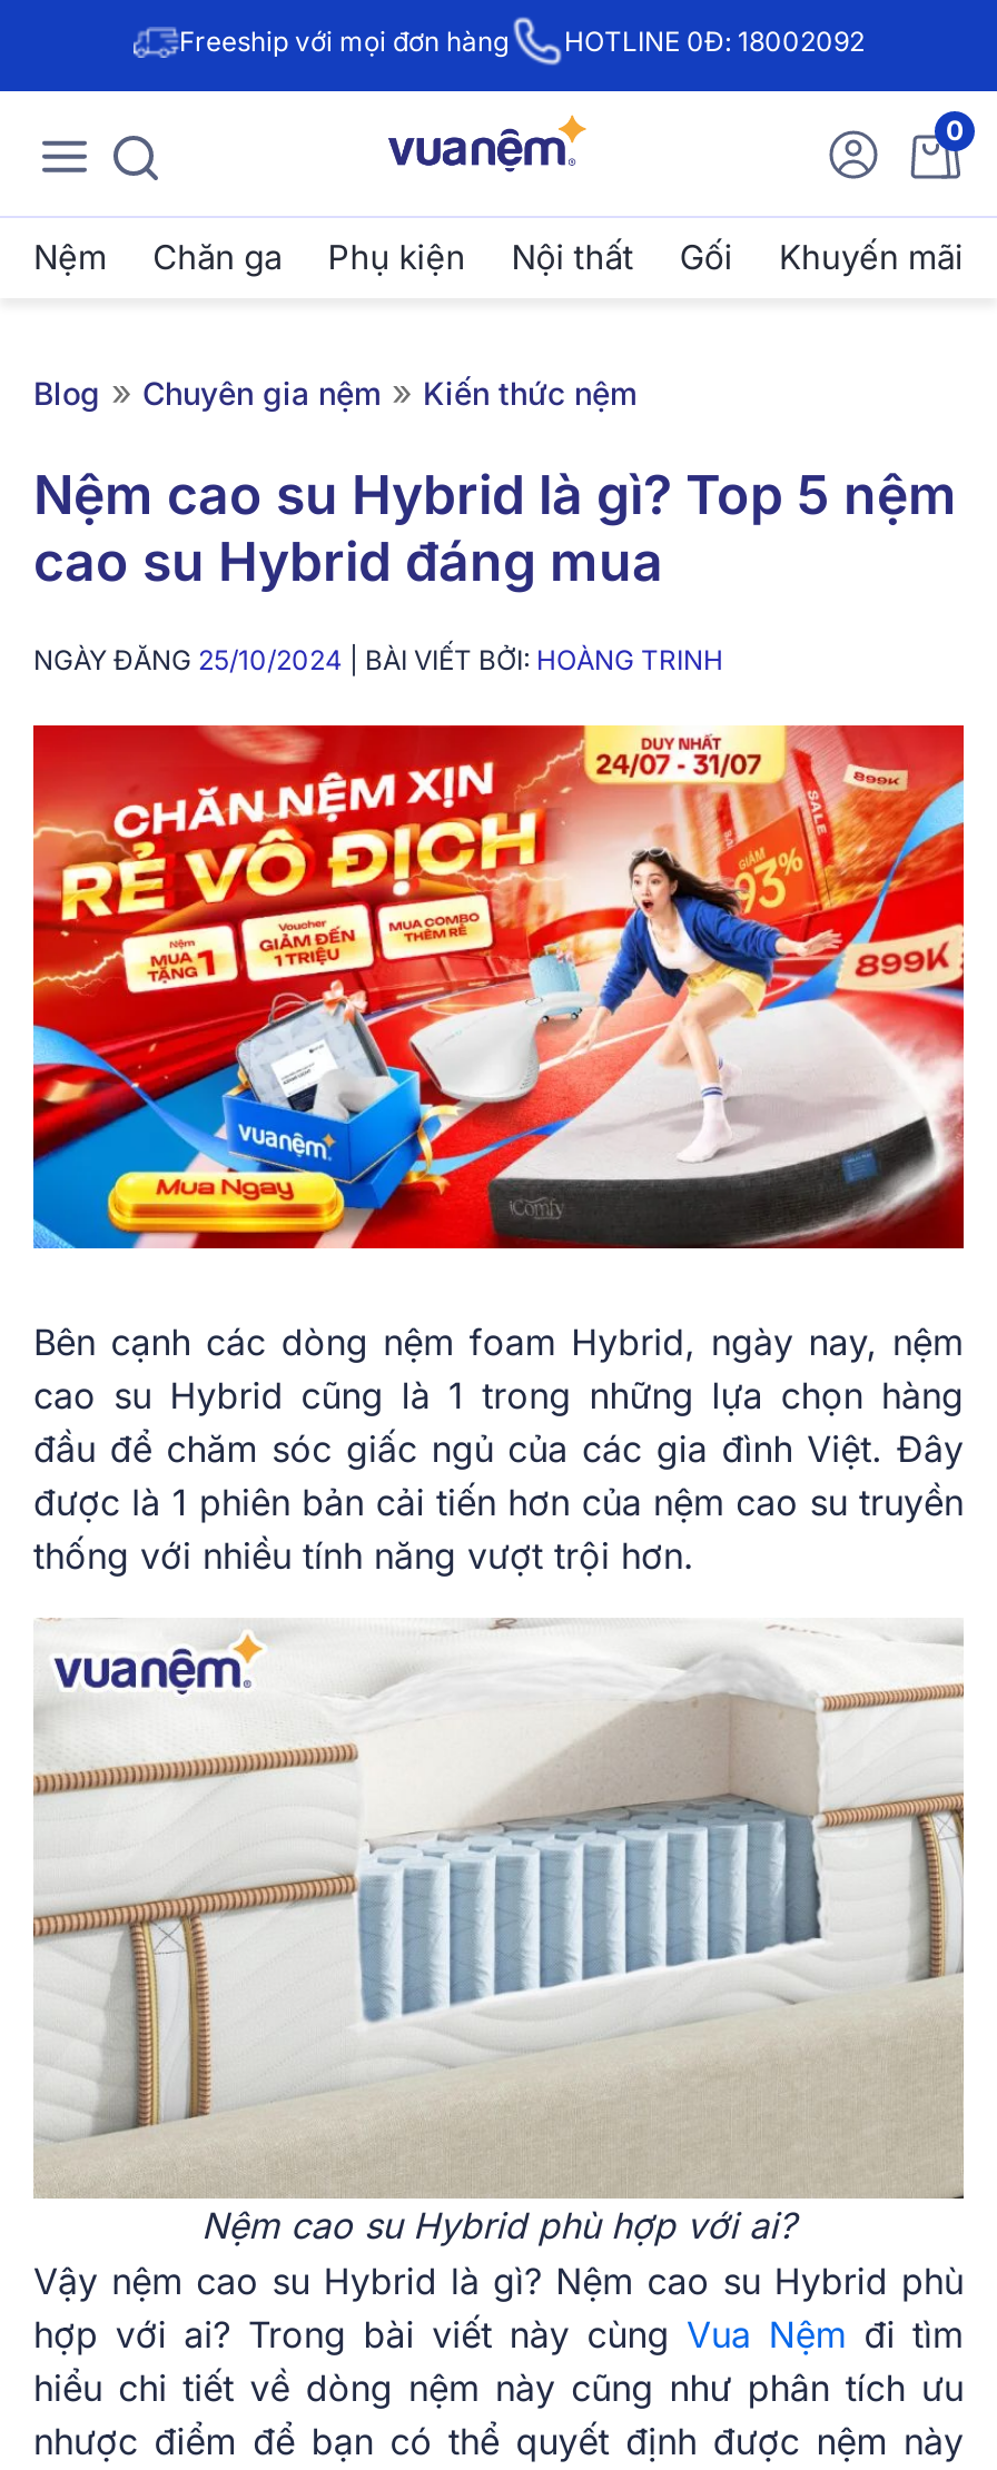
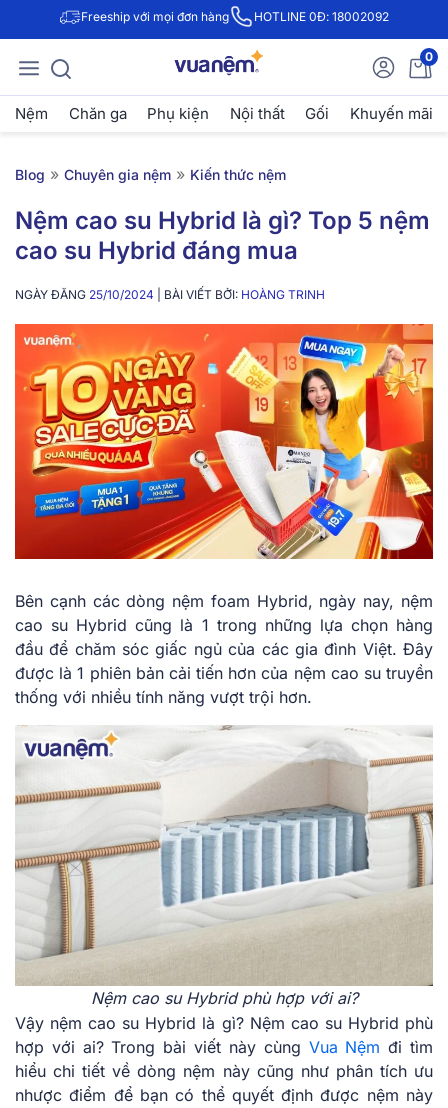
[31,723,966,1251] [image] -> [14,323,434,560] [image]

